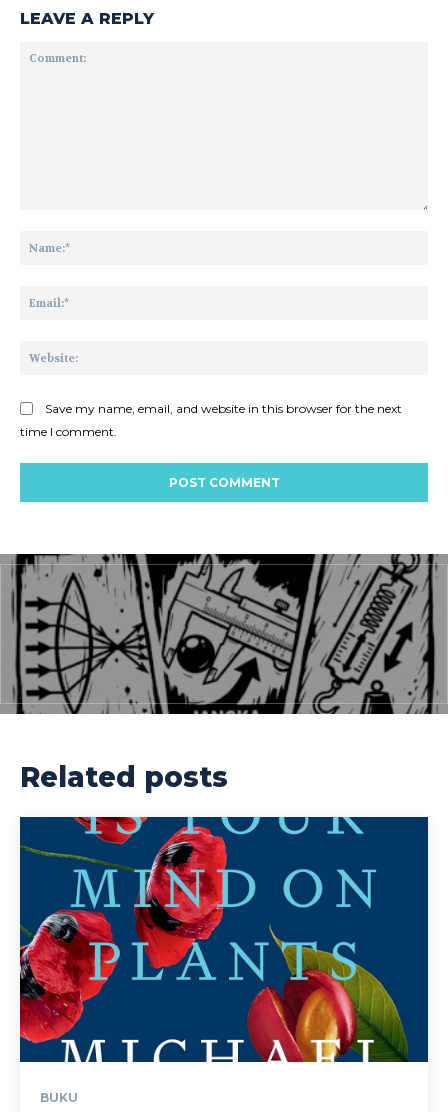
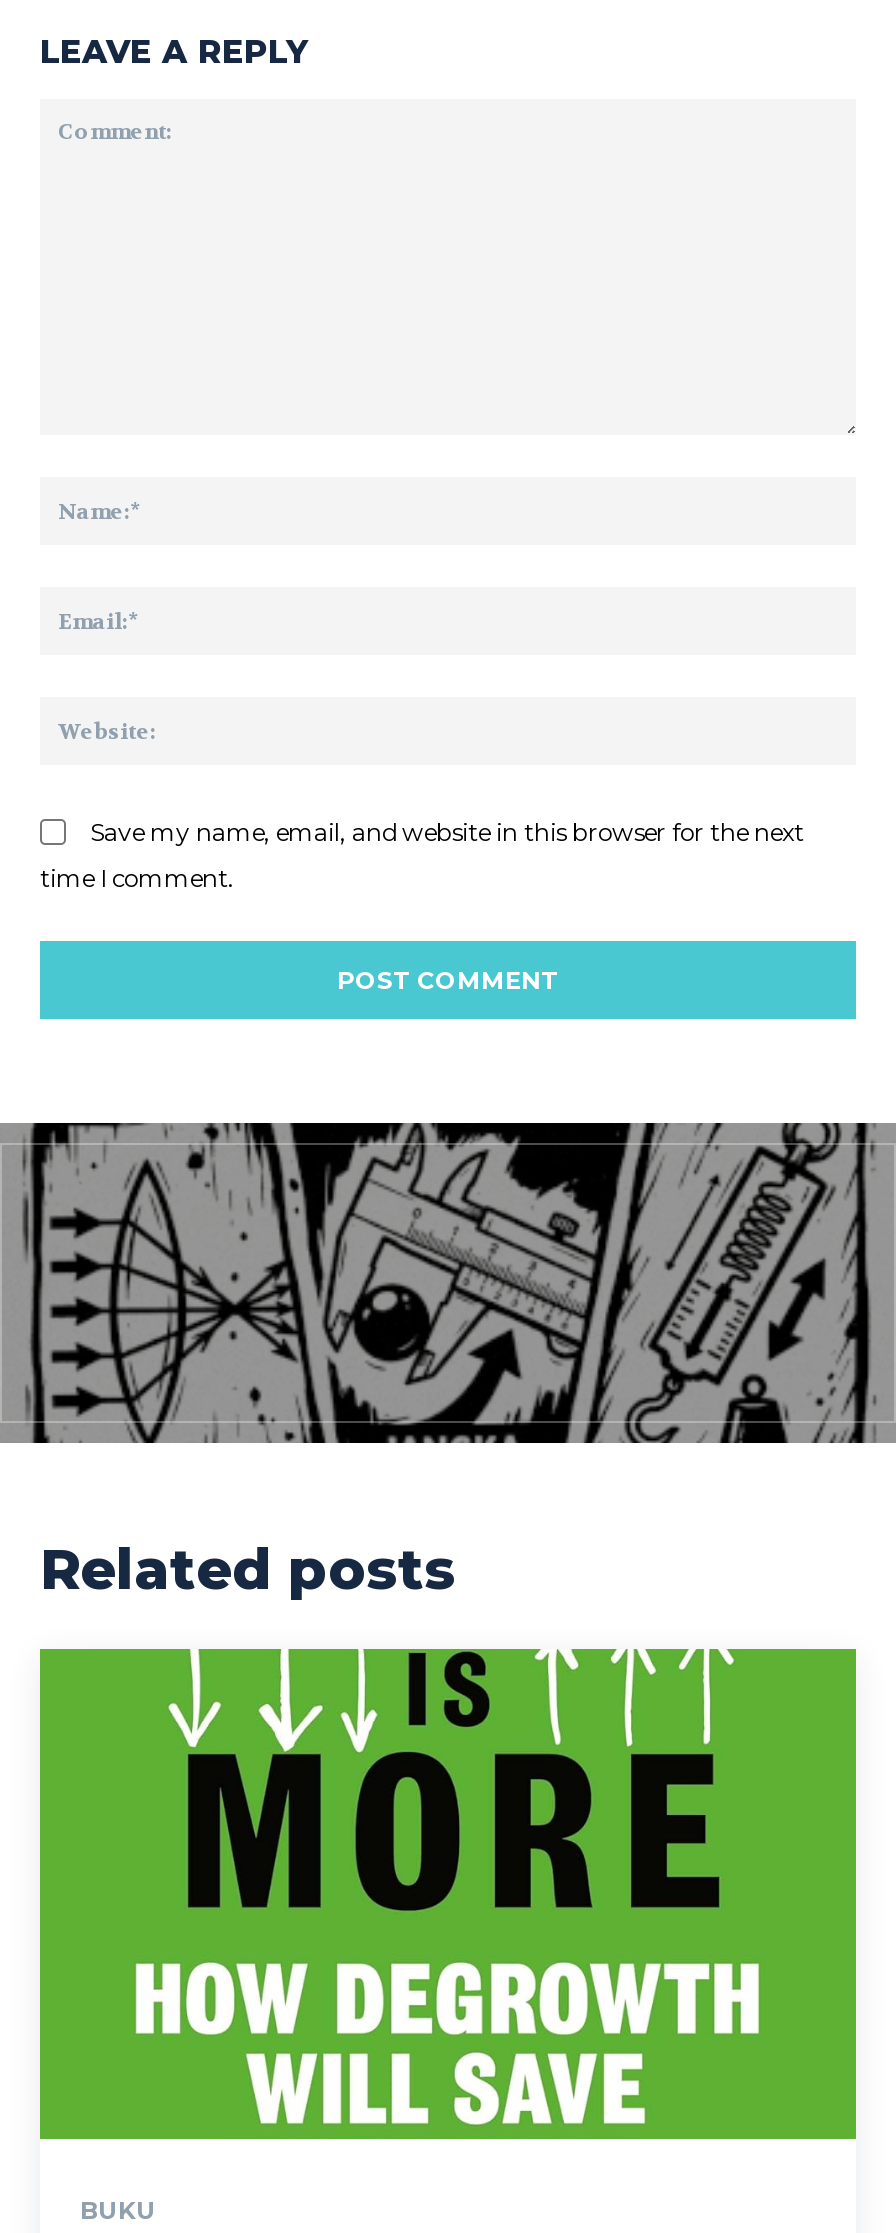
[19,816,429,1063] [image] -> [38,1647,858,2141] [image]

